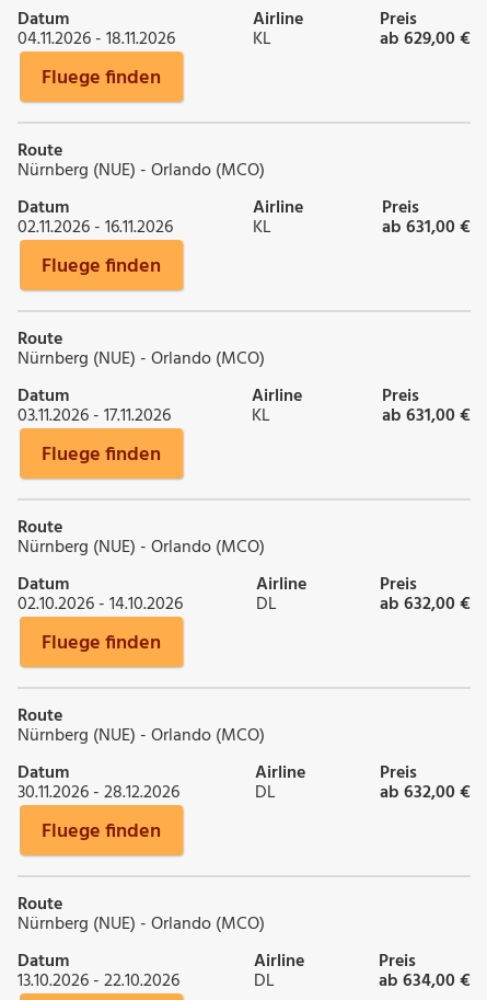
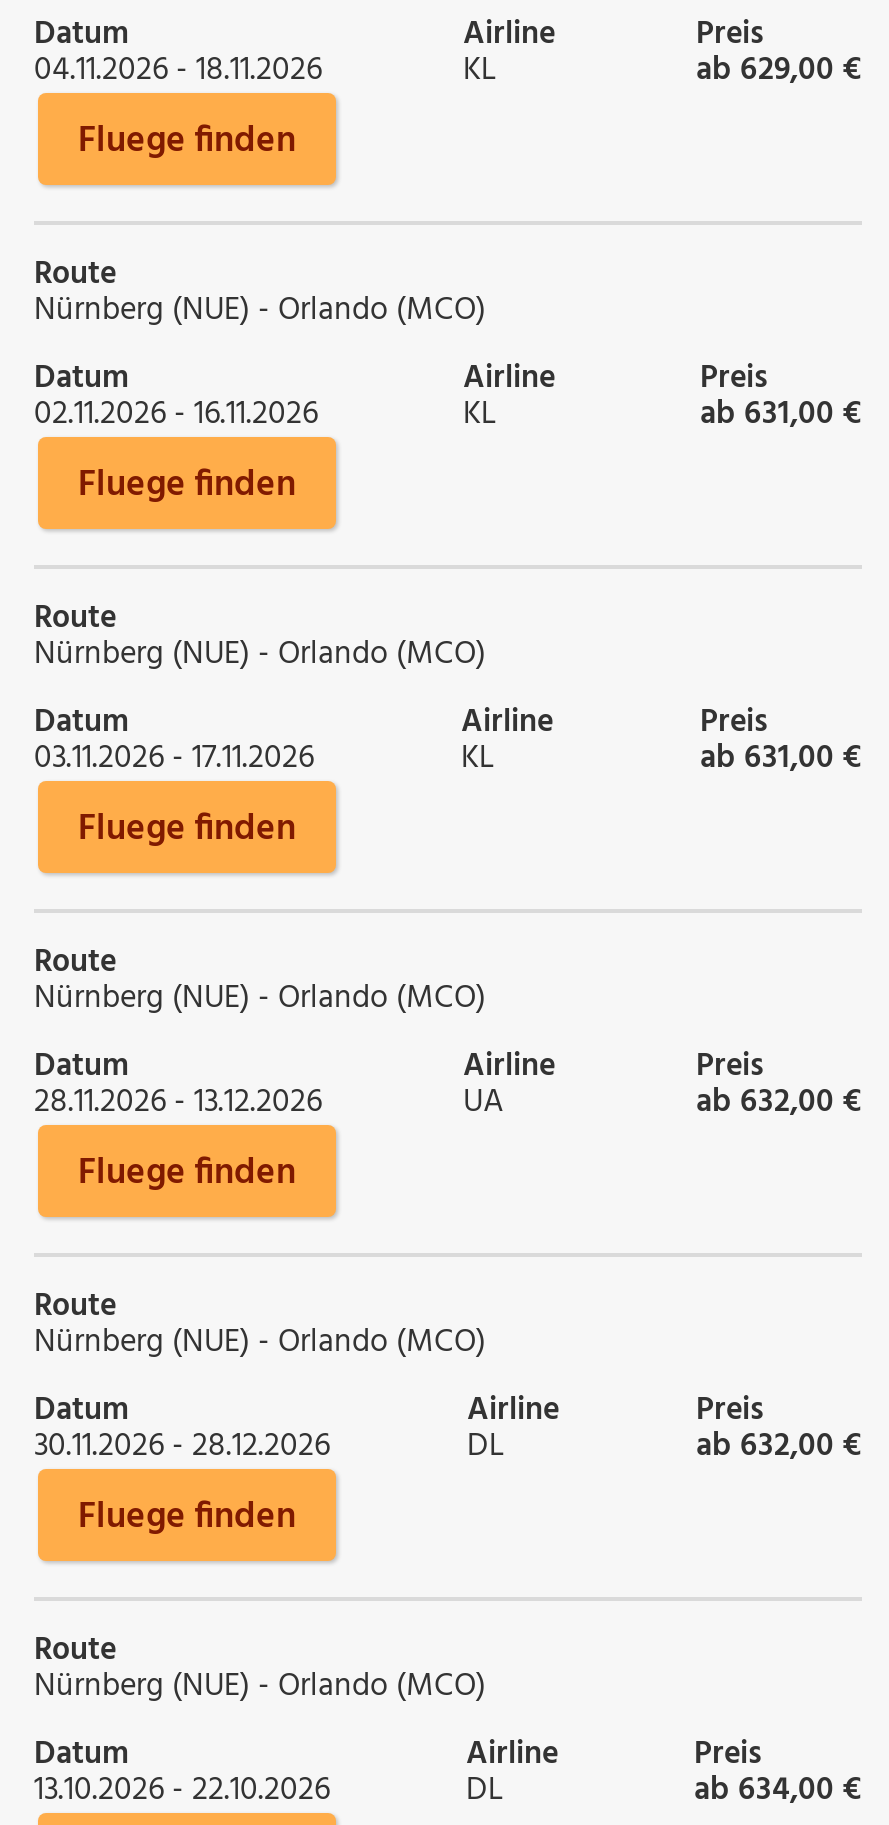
[18,590,183,619] 02.10.2026 - 14.10.2026 -> [34,1077,322,1129] 28.11.2026 - 13.12.2026
[256,590,277,619] DL -> [463,1077,503,1129] UA

